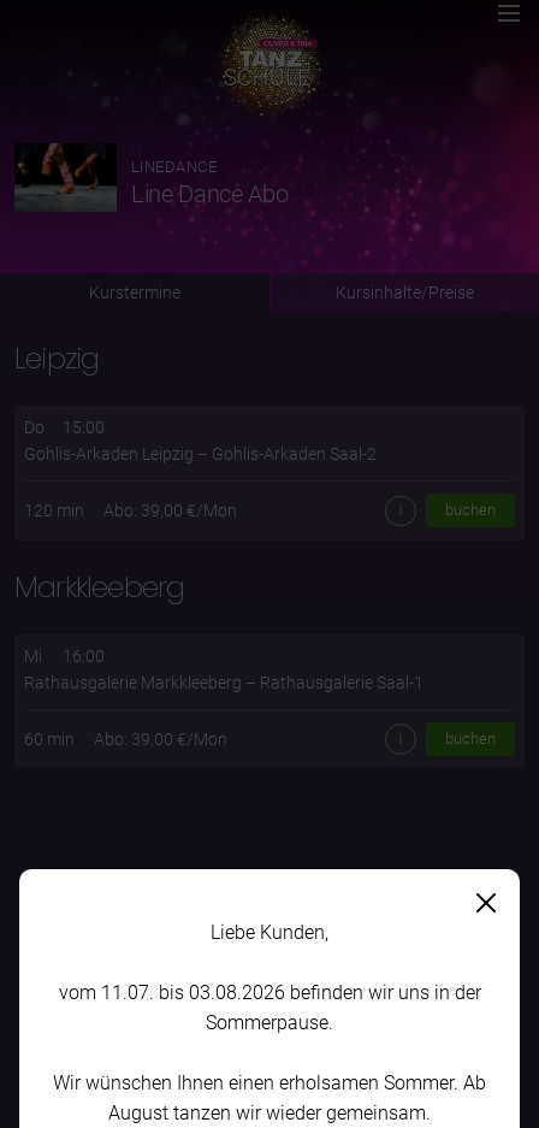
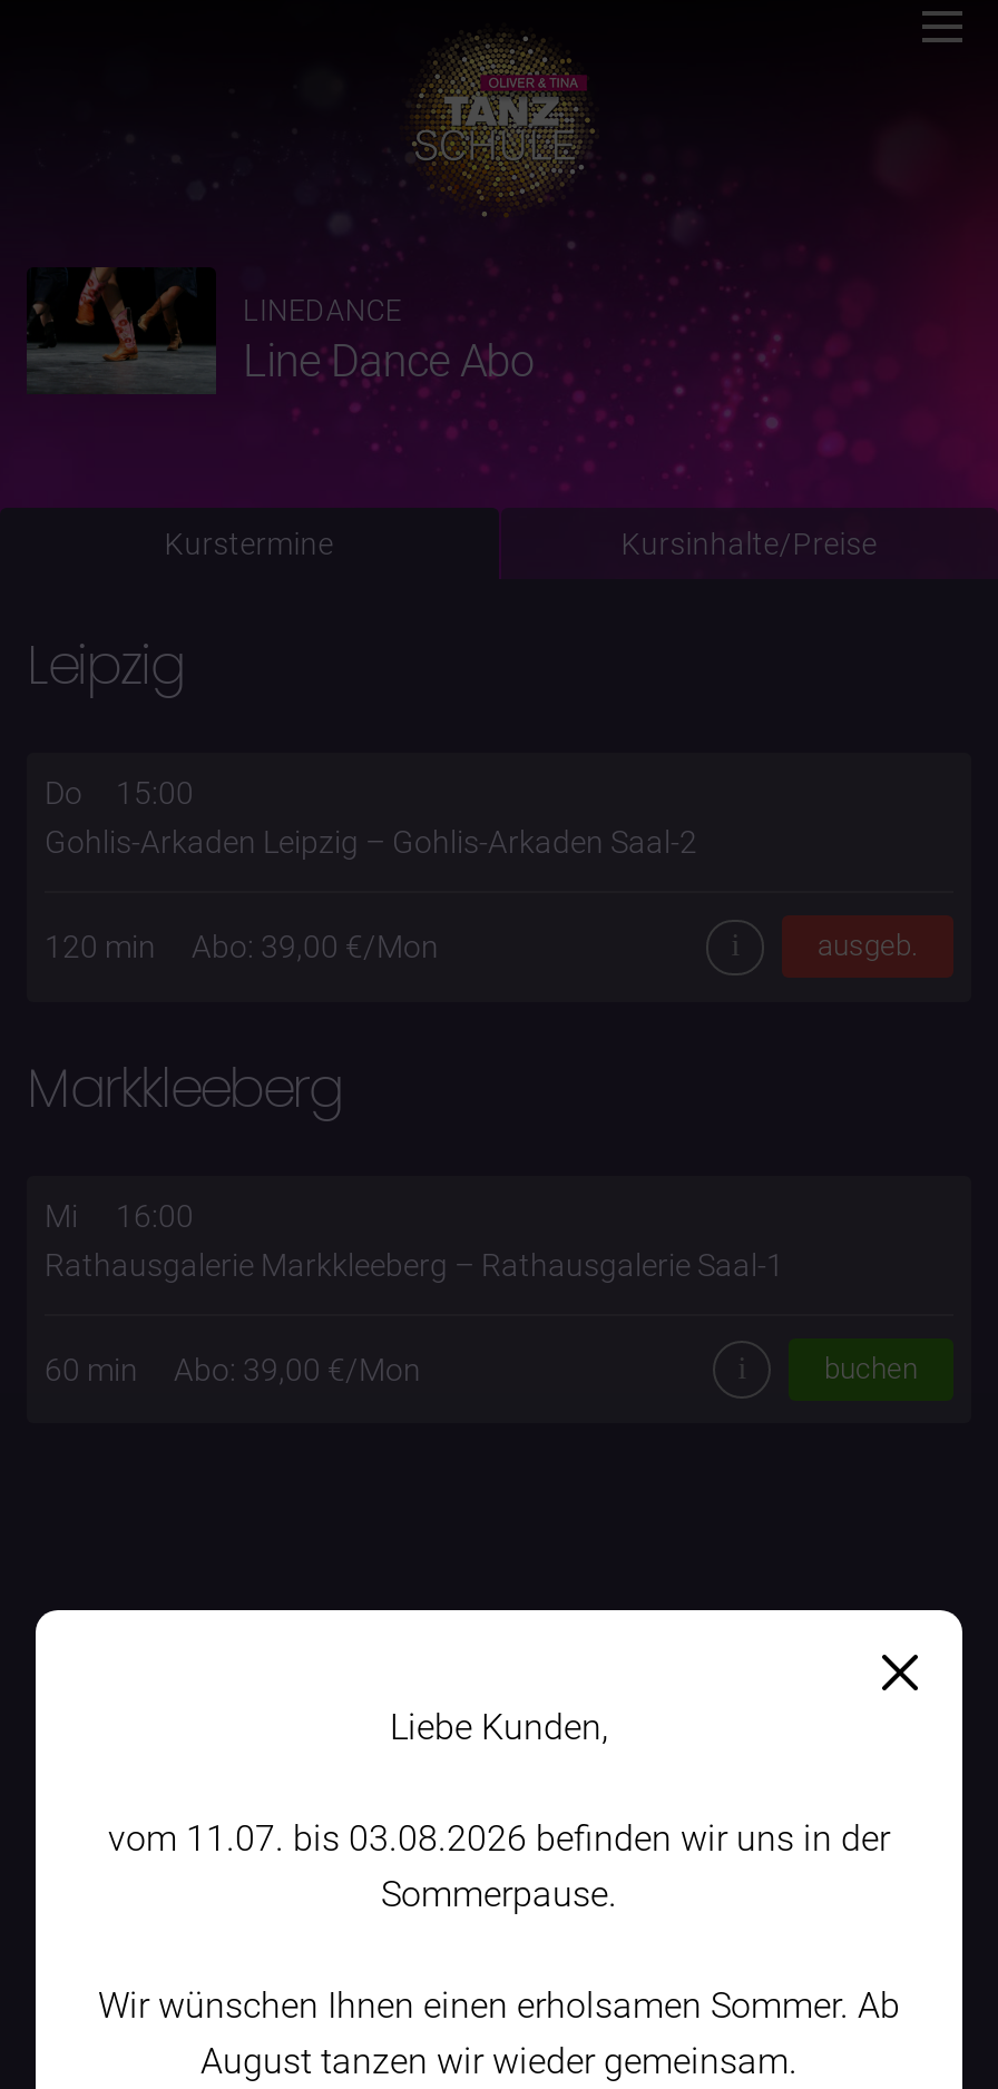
[445,501,496,519] buchen -> [818,929,918,963] ausgeb.

